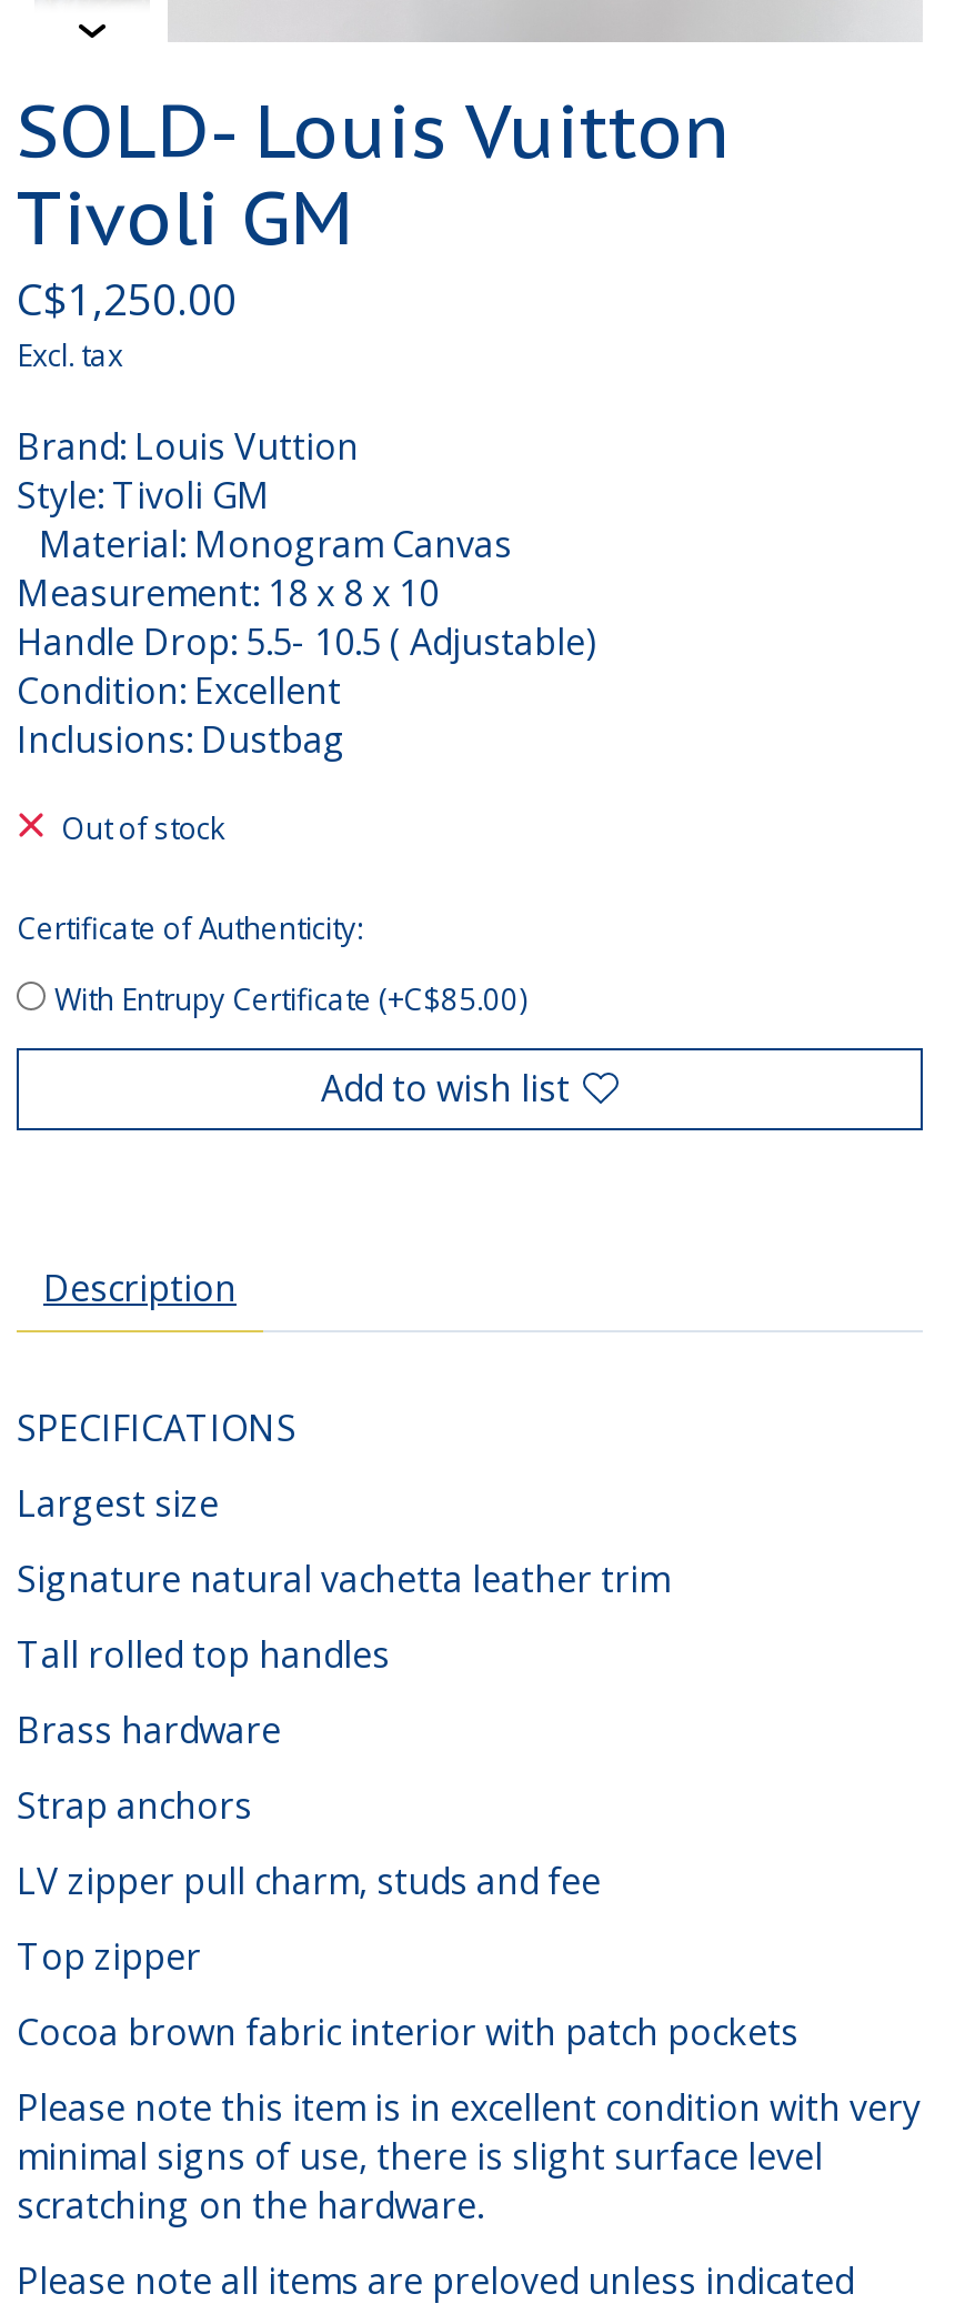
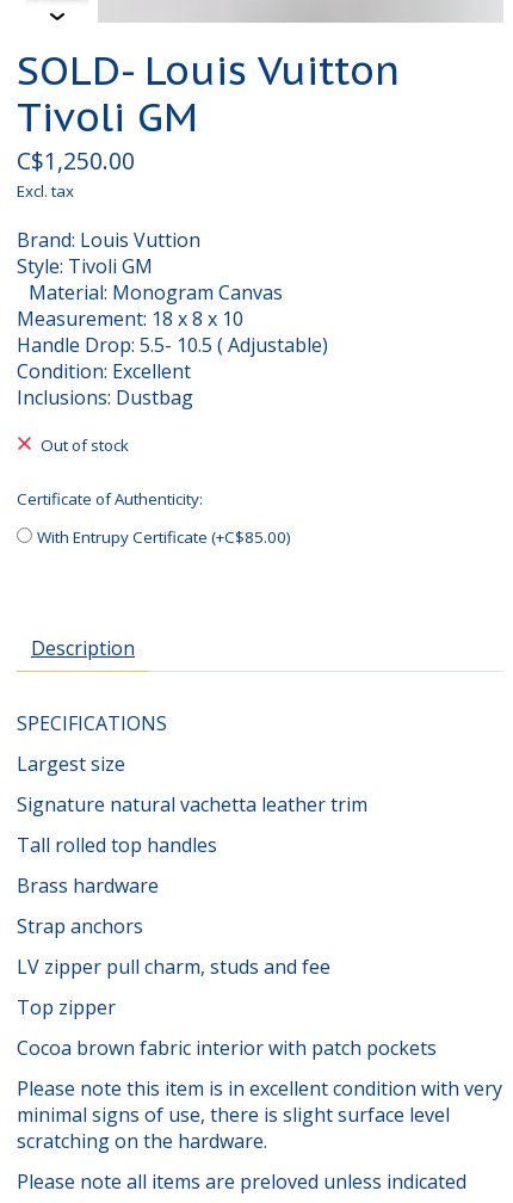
[321,1064,570,1112] Add to wish list -> none

